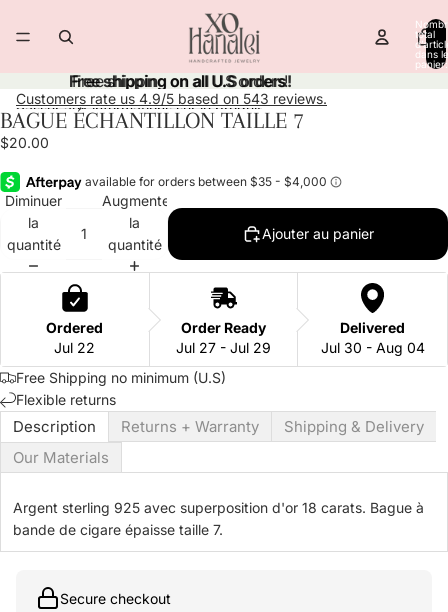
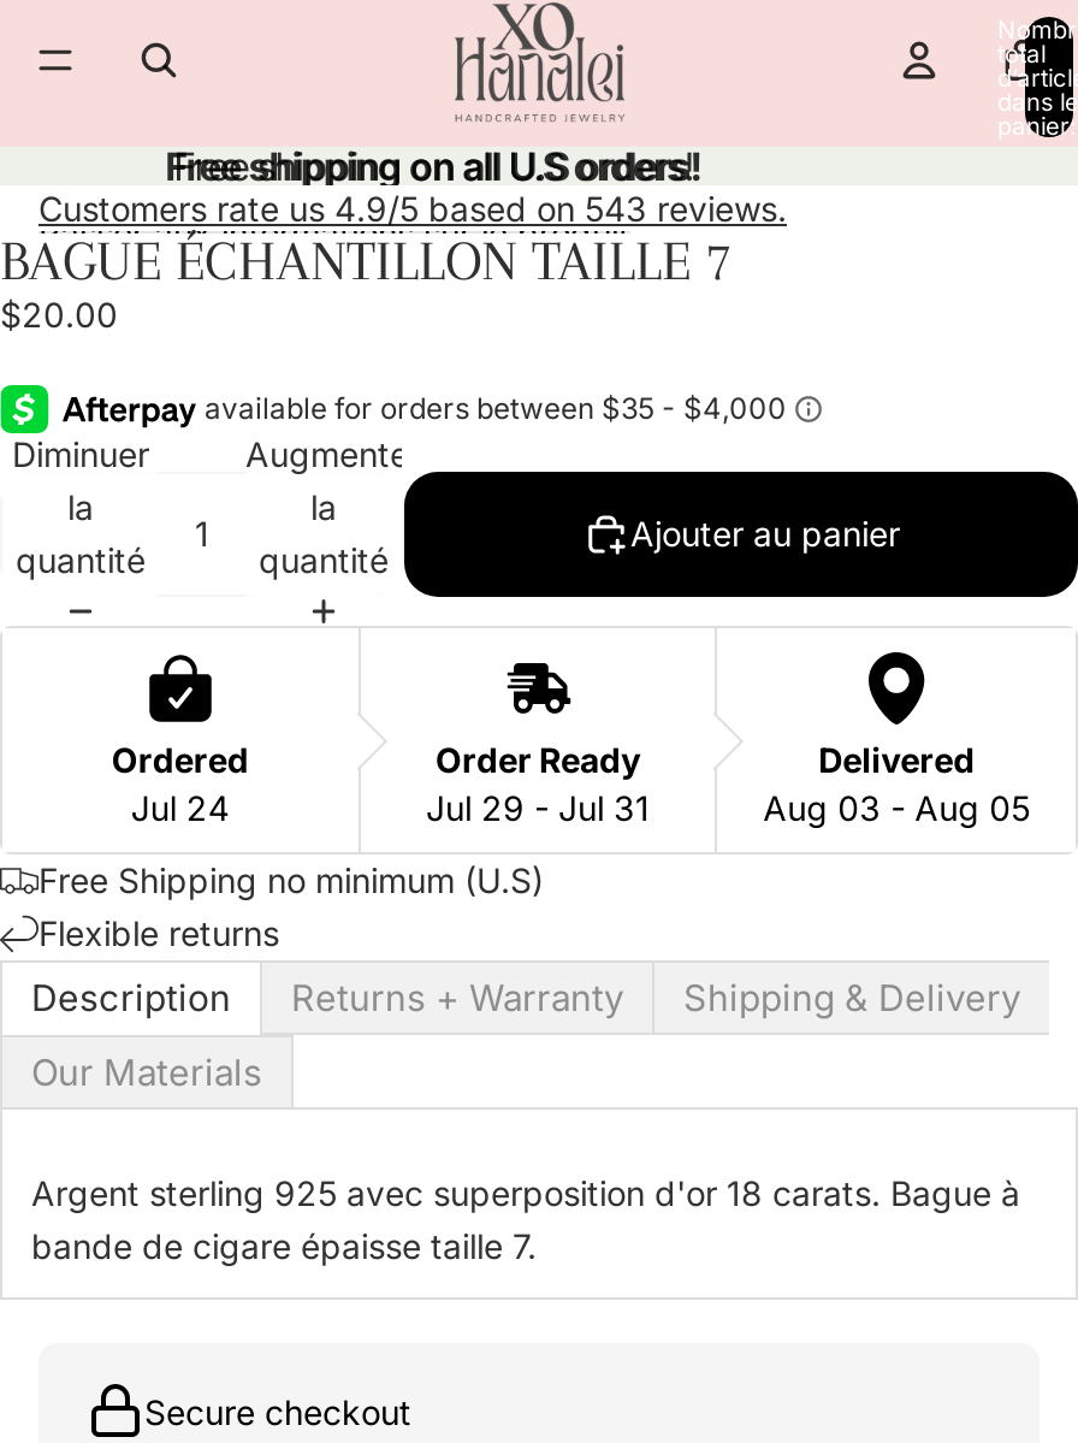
[54,339,95,356] Jul 22 -> [131,788,229,828] Jul 24
[176,339,271,356] Jul 27 - Jul 29 -> [426,788,650,828] Jul 29 - Jul 31
[321,339,425,356] Jul 30 - Aug 04 -> [763,788,1030,828] Aug 03 - Aug 05

